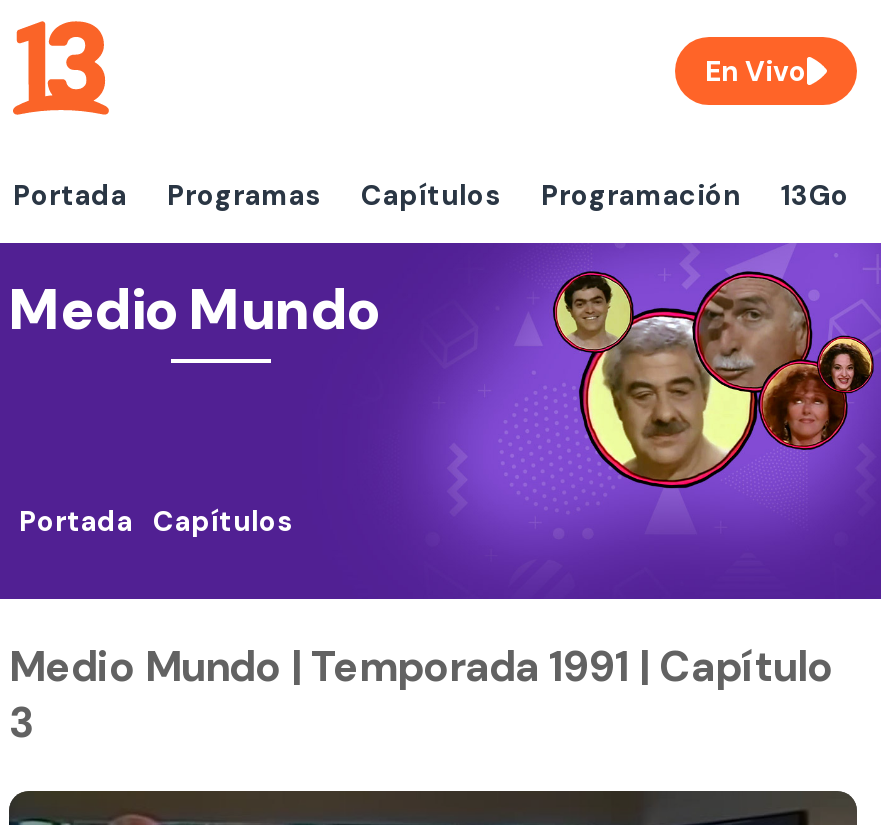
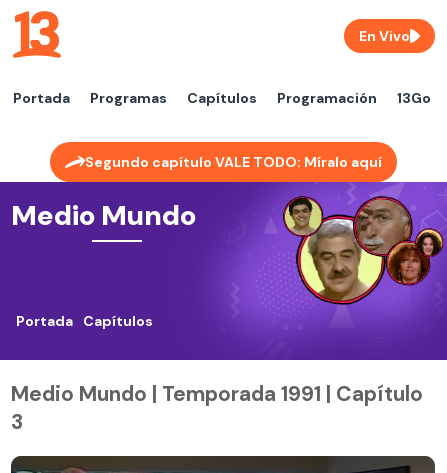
none -> [84,153,381,171] Segundo capítulo VALE TODO: Míralo aquí

